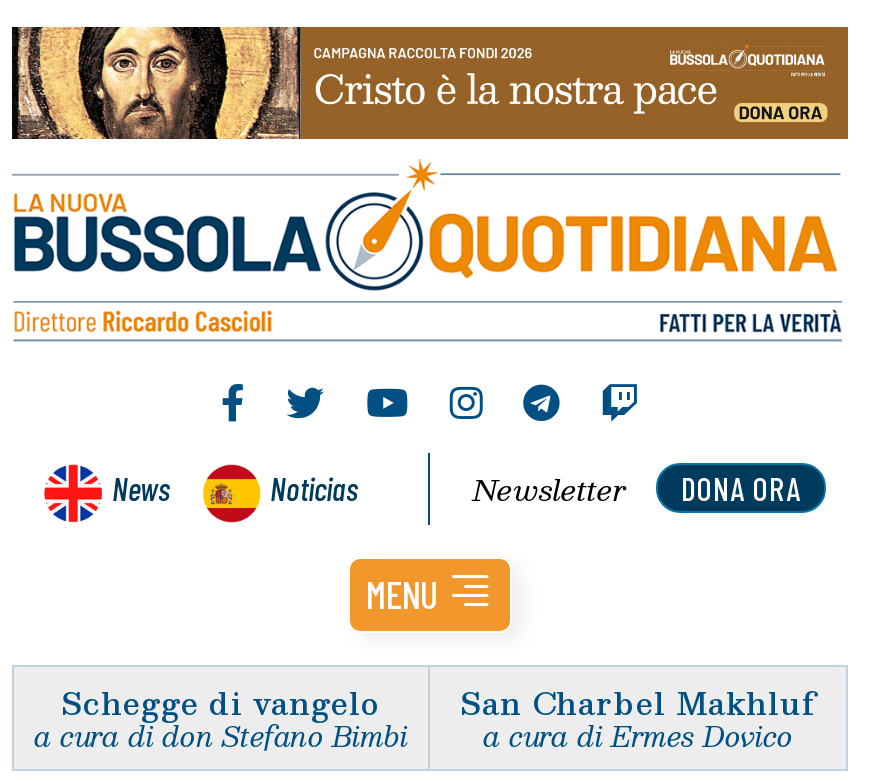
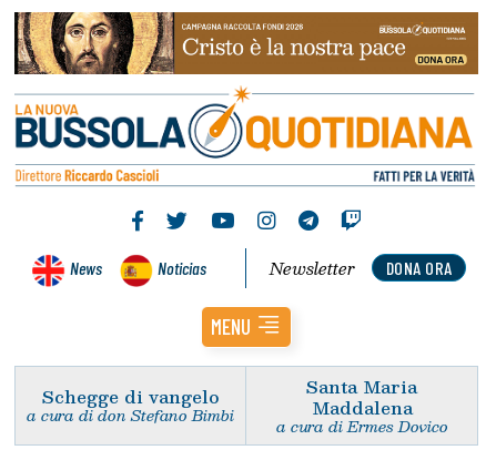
[460,676,816,726] San Charbel Makhluf -> [306,372,417,421] Santa Maria | Maddalena

